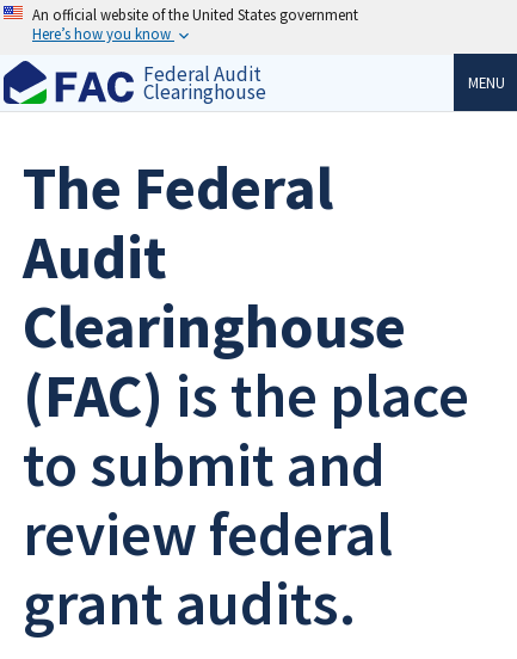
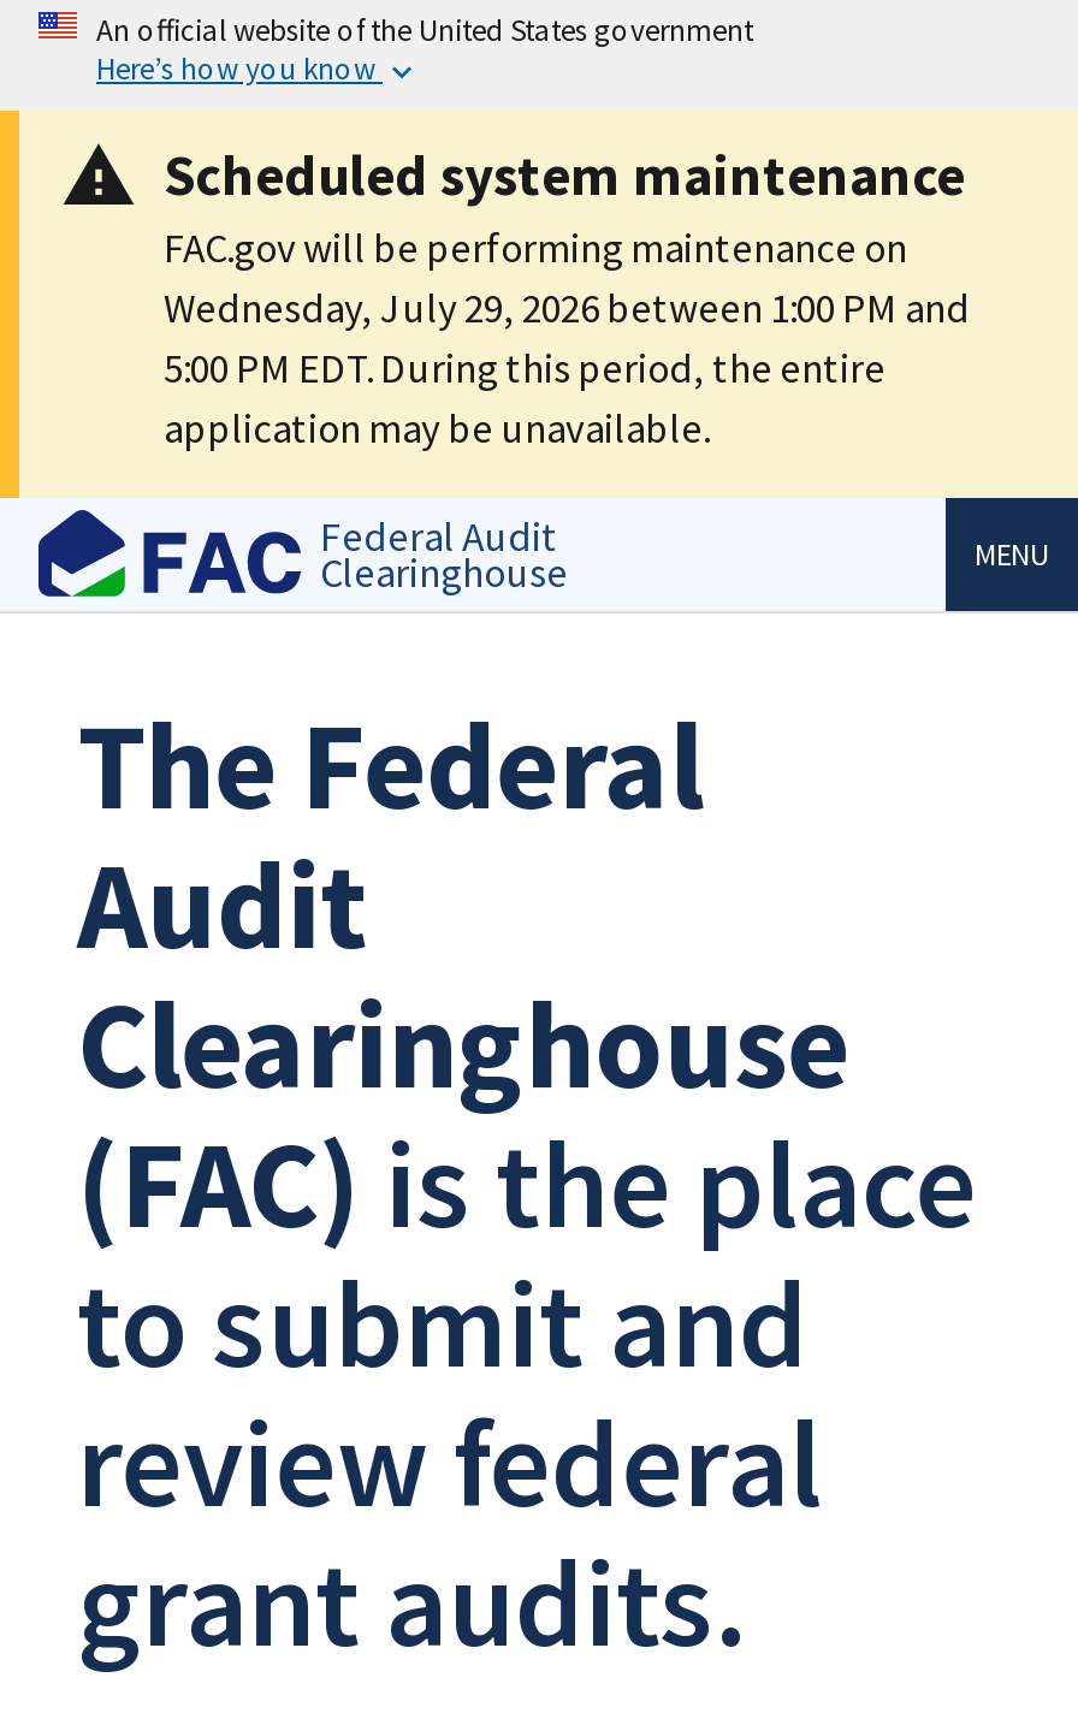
none -> [7,108,1071,500] [image] | Scheduled system maintenance | FAC.gov will be performing maintenance on | Wednesday, July 29, 2026 between 1:00 PM and | 5:00 PM EDT. During this period, the entire | application may be unavailable.

